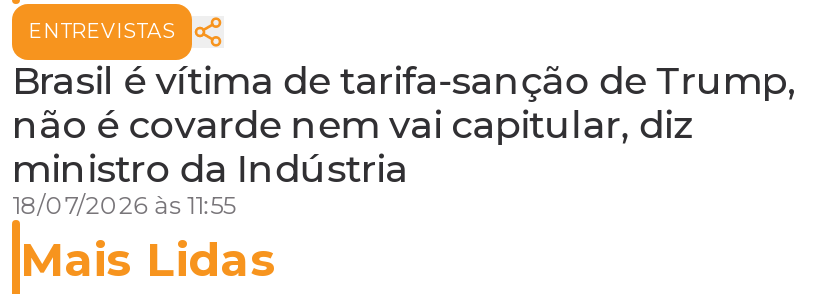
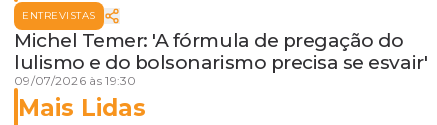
[12,59,796,221] Brasil é vítima de tarifa-sanção de Trump, | não é covarde nem vai capitular, diz | ministro da Indústria | 18/07/2026 às 11:55 -> [14,29,427,88] Michel Temer: 'A fórmula de pregação do | lulismo e do bolsonarismo precisa se esvair' | 09/07/2026 às 19:30

